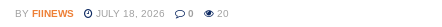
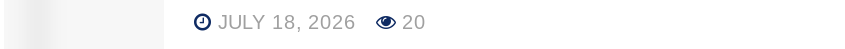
[15,8,74,19] BY FIINEWS -> none
[185,8,194,19] 0 -> none

